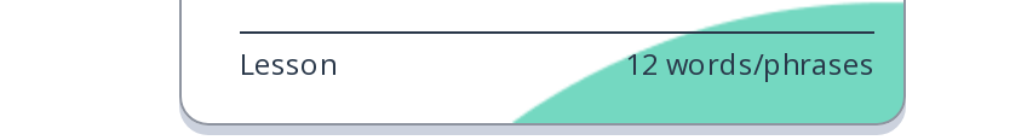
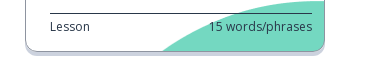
[625,43,874,84] 12 words/phrases -> [209,18,312,35] 15 words/phrases

